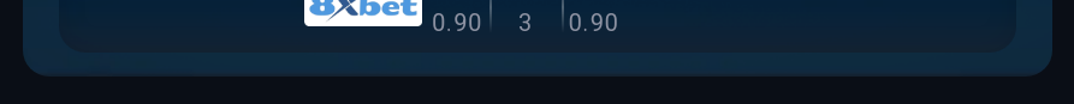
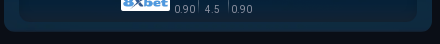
[432,8,619,35] 0.90 3 0.90 -> [174,3,252,14] 0.90 4.5 0.90

